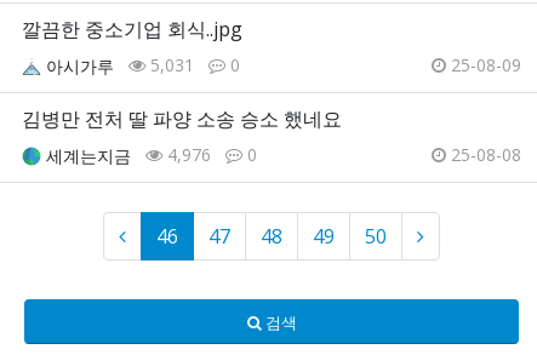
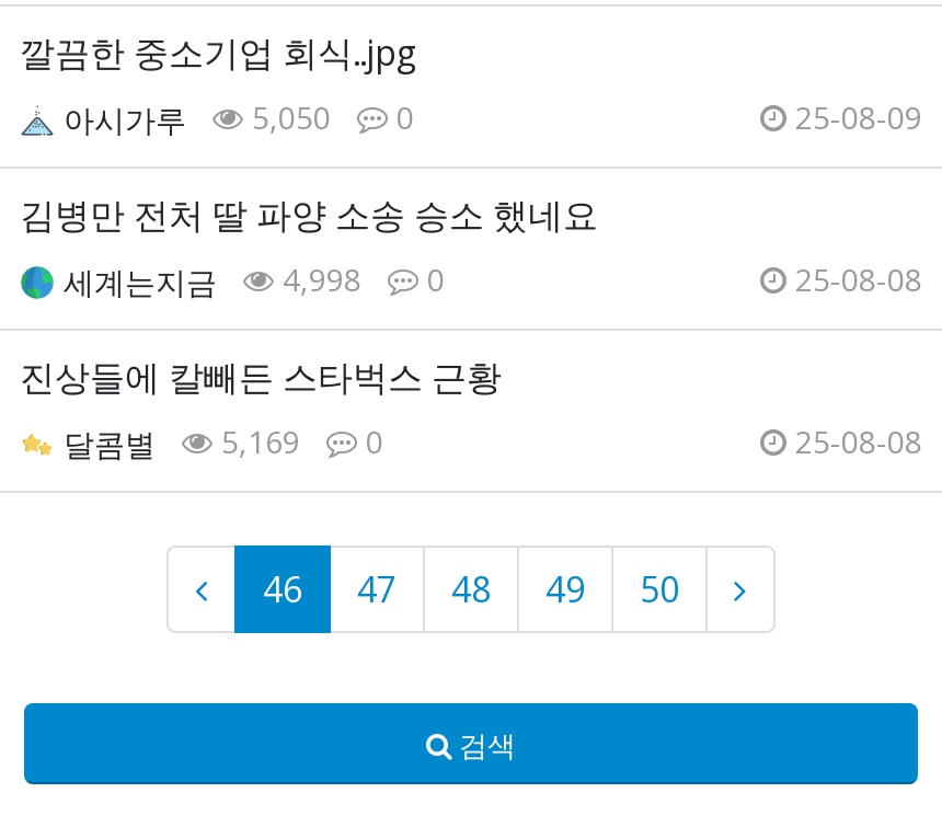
[46,53,240,78] 아시가루 5,031 0 -> [64,97,414,141] 아시가루 5,050 0
[162,143,211,166] 4,976 -> [20,259,922,465] 4,998 | 0 | 25-08-08 | 진상들에 칼빼든 스타벅스 근황 | 달콤별 | 5,169

